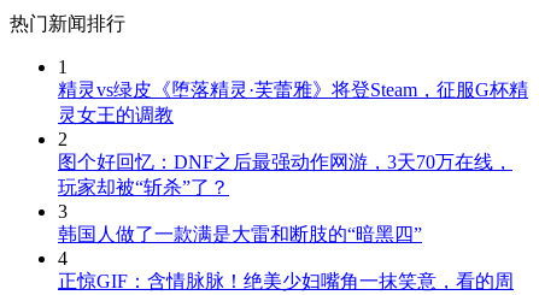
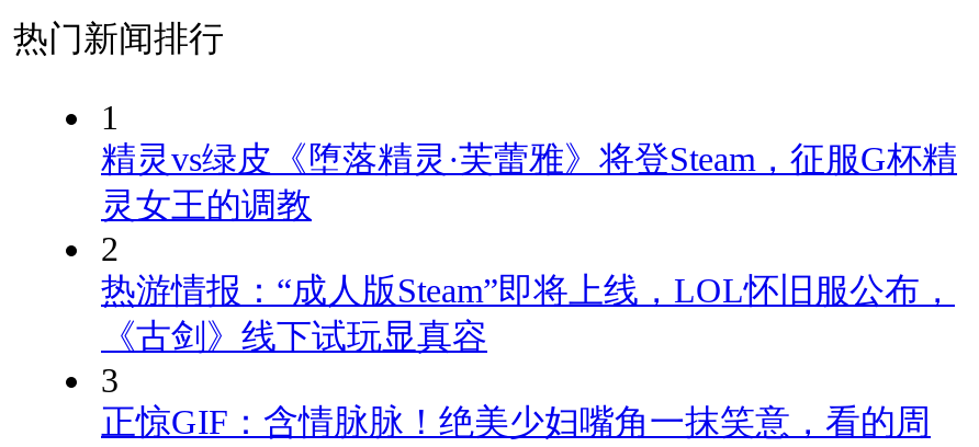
[58,152,512,198] 图个好回忆：DNF之后最强动作网游，3天70万在线， | 玩家却被“斩杀”了？ -> [101,272,955,356] 热游情报：“成人版Steam”即将上线，LOL怀旧服公布， | 《古剑》线下试玩显真容
[58,224,422,269] 韩国人做了一款满是大雷和断肢的“暗黑四” | 4 -> none

